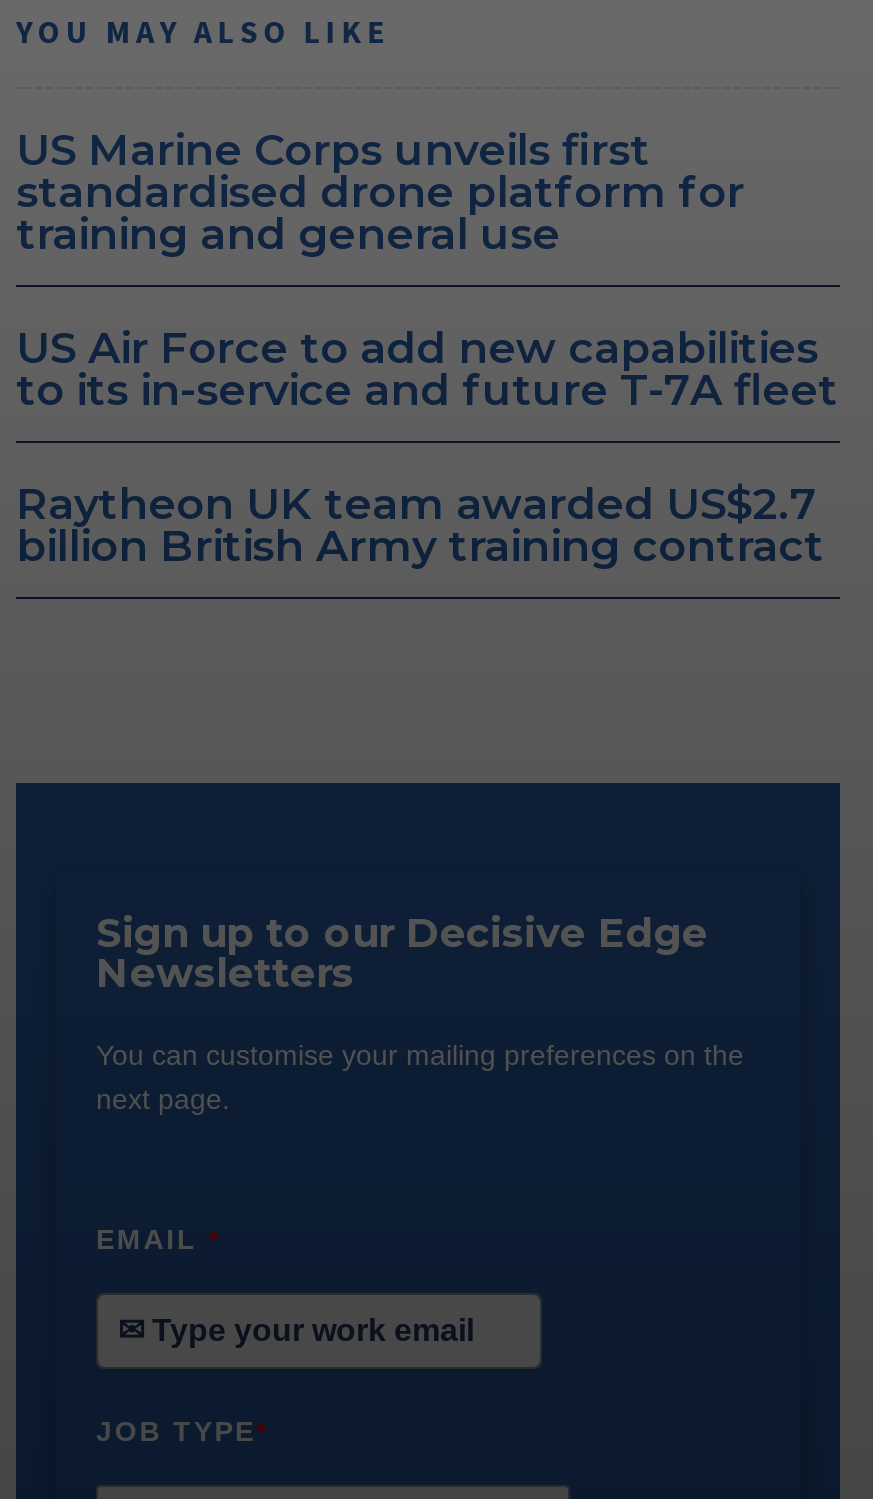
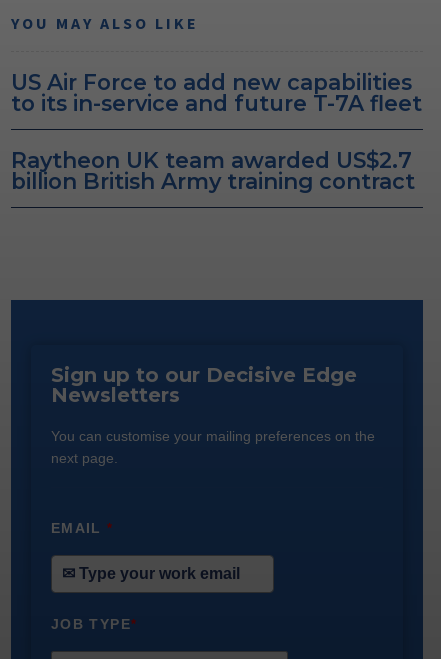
[16,122,744,258] US Marine Corps unveils first | standardised drone platform for | training and general use -> none

